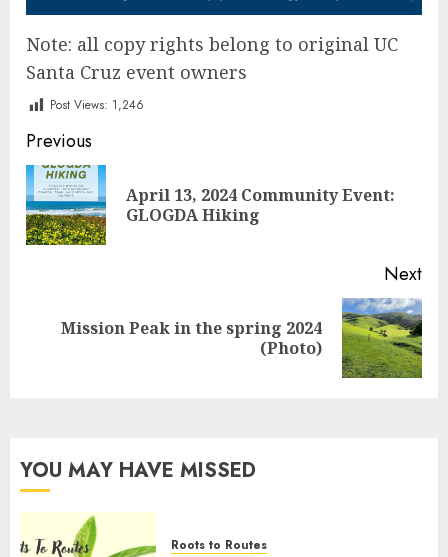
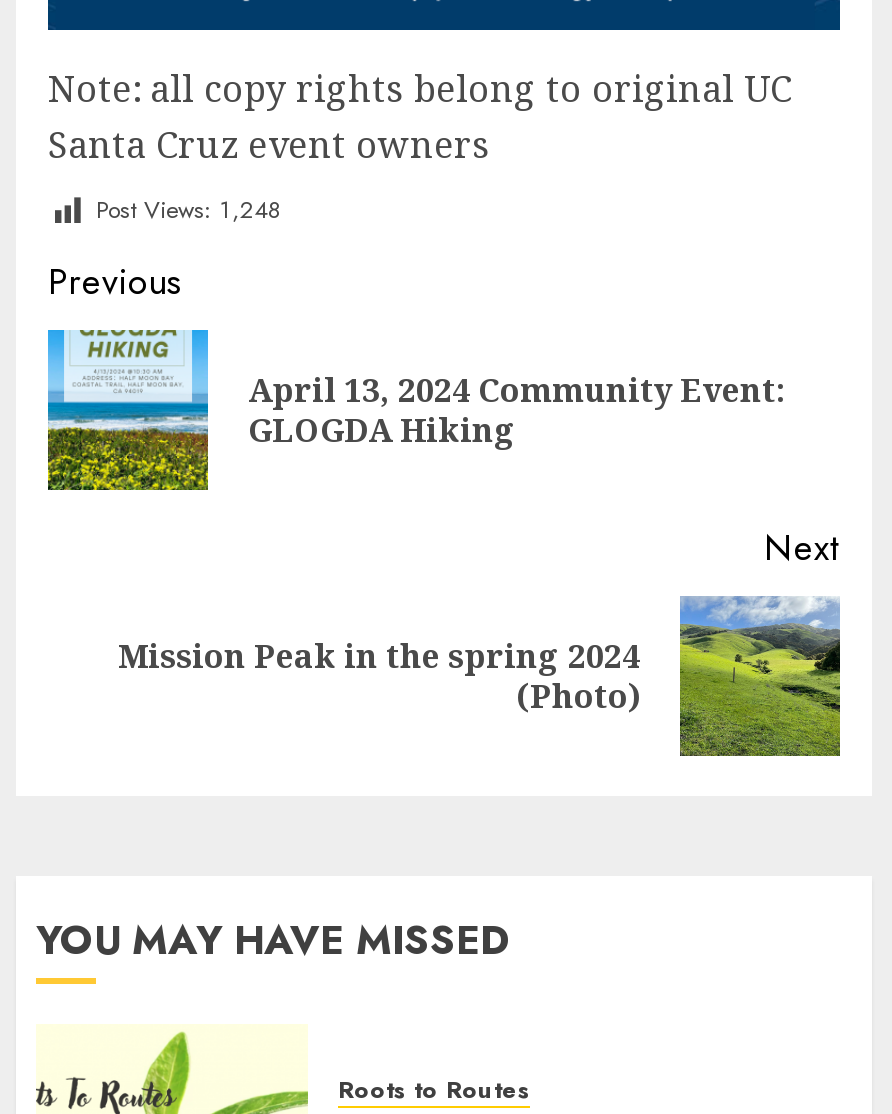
[50,96,144,114] Post Views: 1,246 -> [96,193,282,229] Post Views: 1,248

